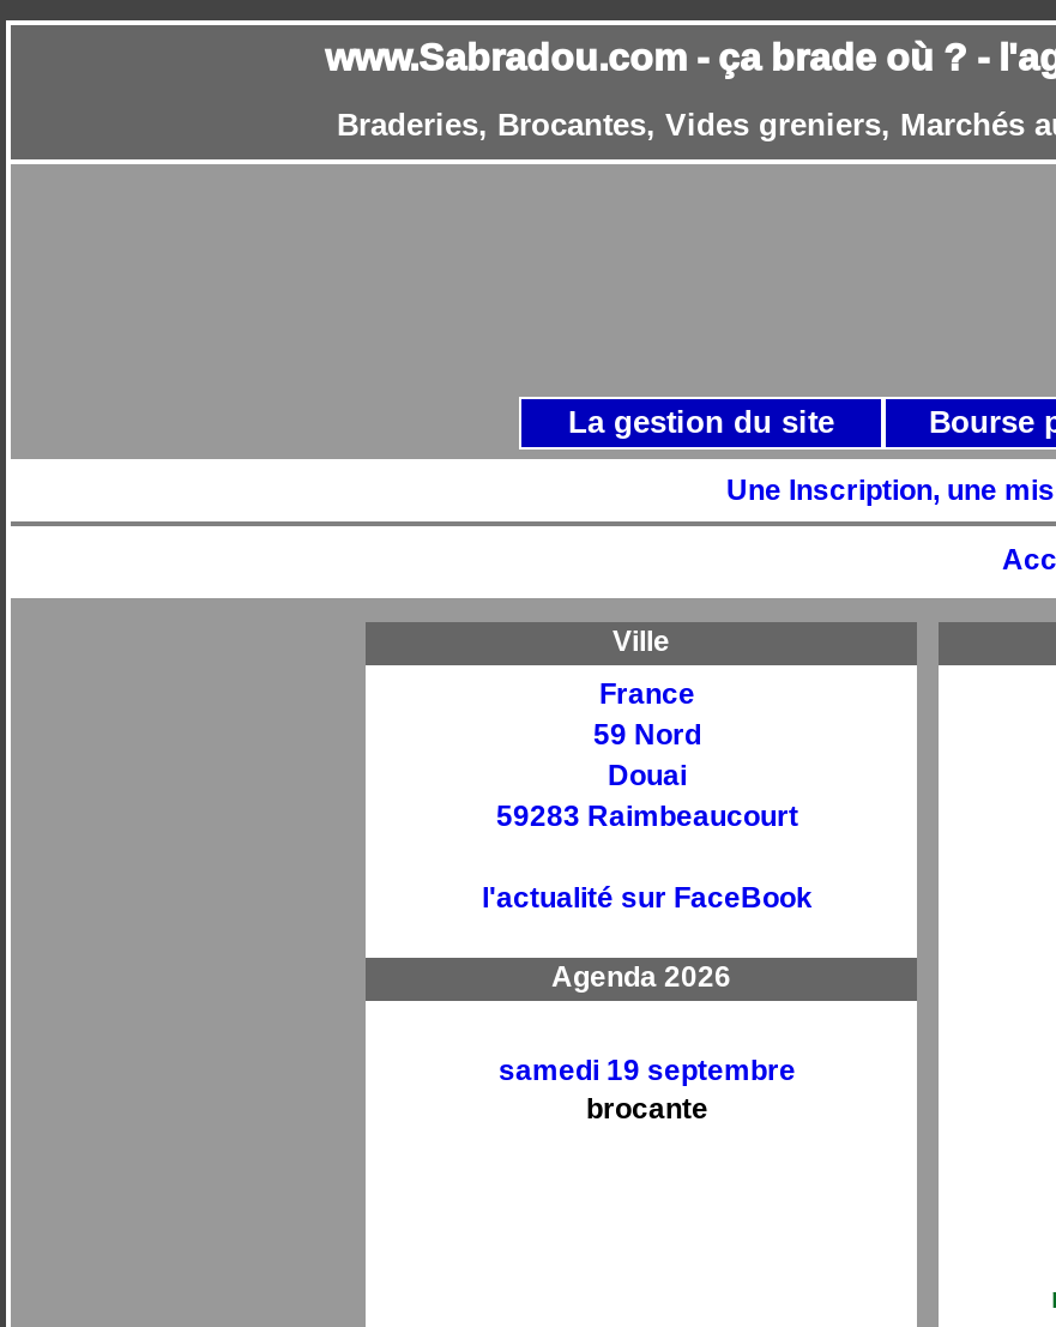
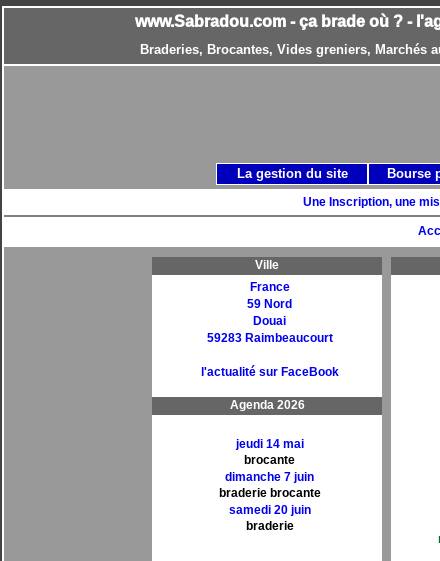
[499,1054,796,1087] samedi 19 septembre -> [235,437,303,451] jeudi 14 mai
none -> [218,470,320,533] dimanche 7 juin | braderie brocante | samedi 20 juin | braderie

